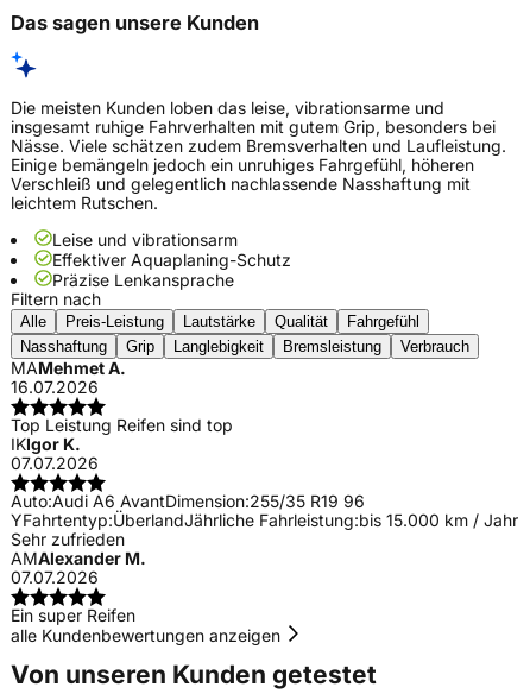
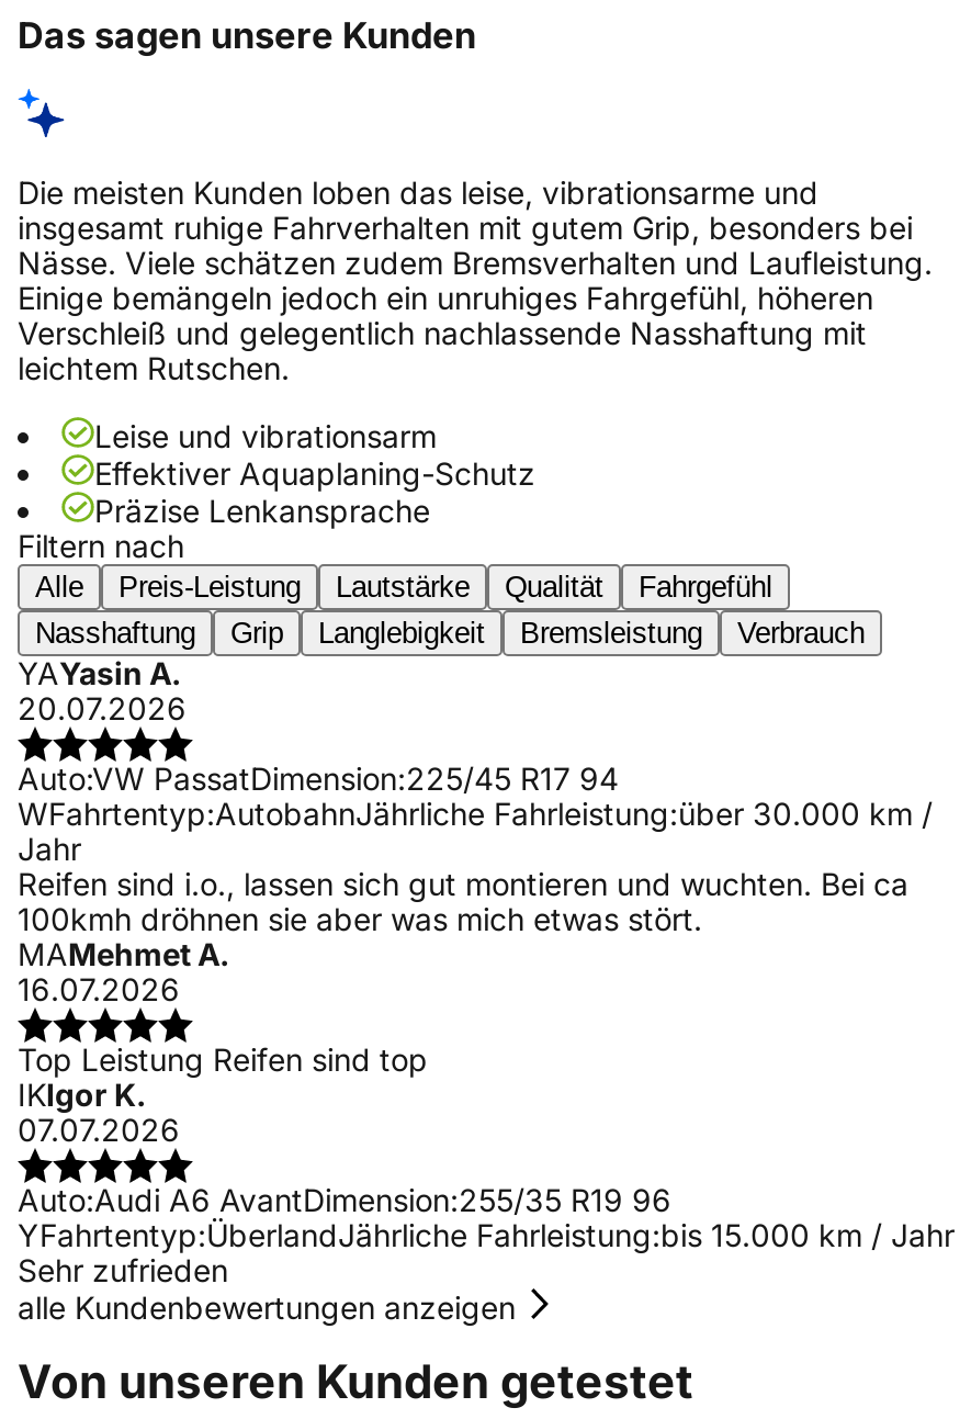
none -> [18,655,933,938] YAYasin A. | 20.07.2026 | Auto:VW PassatDimension:225/45 R17 94 | WFahrtentyp:AutobahnJährliche Fahrleistung:über 30.000 km / | Jahr | Reifen sind i.o., lassen sich gut montieren und wuchten. Bei ca | 100kmh dröhnen sie aber was mich etwas stört.
moved [11,358,518,549] -> [18,936,955,1290]: MAMehmet A. | 16.07.2026 | Top Leistung Reifen sind top | IKIgor K. | 07.07.2026 | Auto:Audi A6 AvantDimension:255/35 R19 96 | YFahrtentyp:ÜberlandJährliche Fahrleistung:bis 15.000 km / Jahr | Sehr zufrieden
[11,548,146,625] AMAlexander M. | 07.07.2026 | Ein super Reifen -> none

